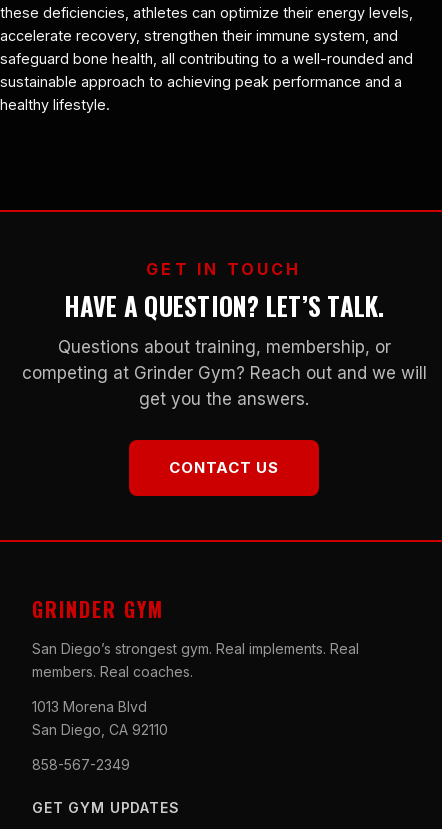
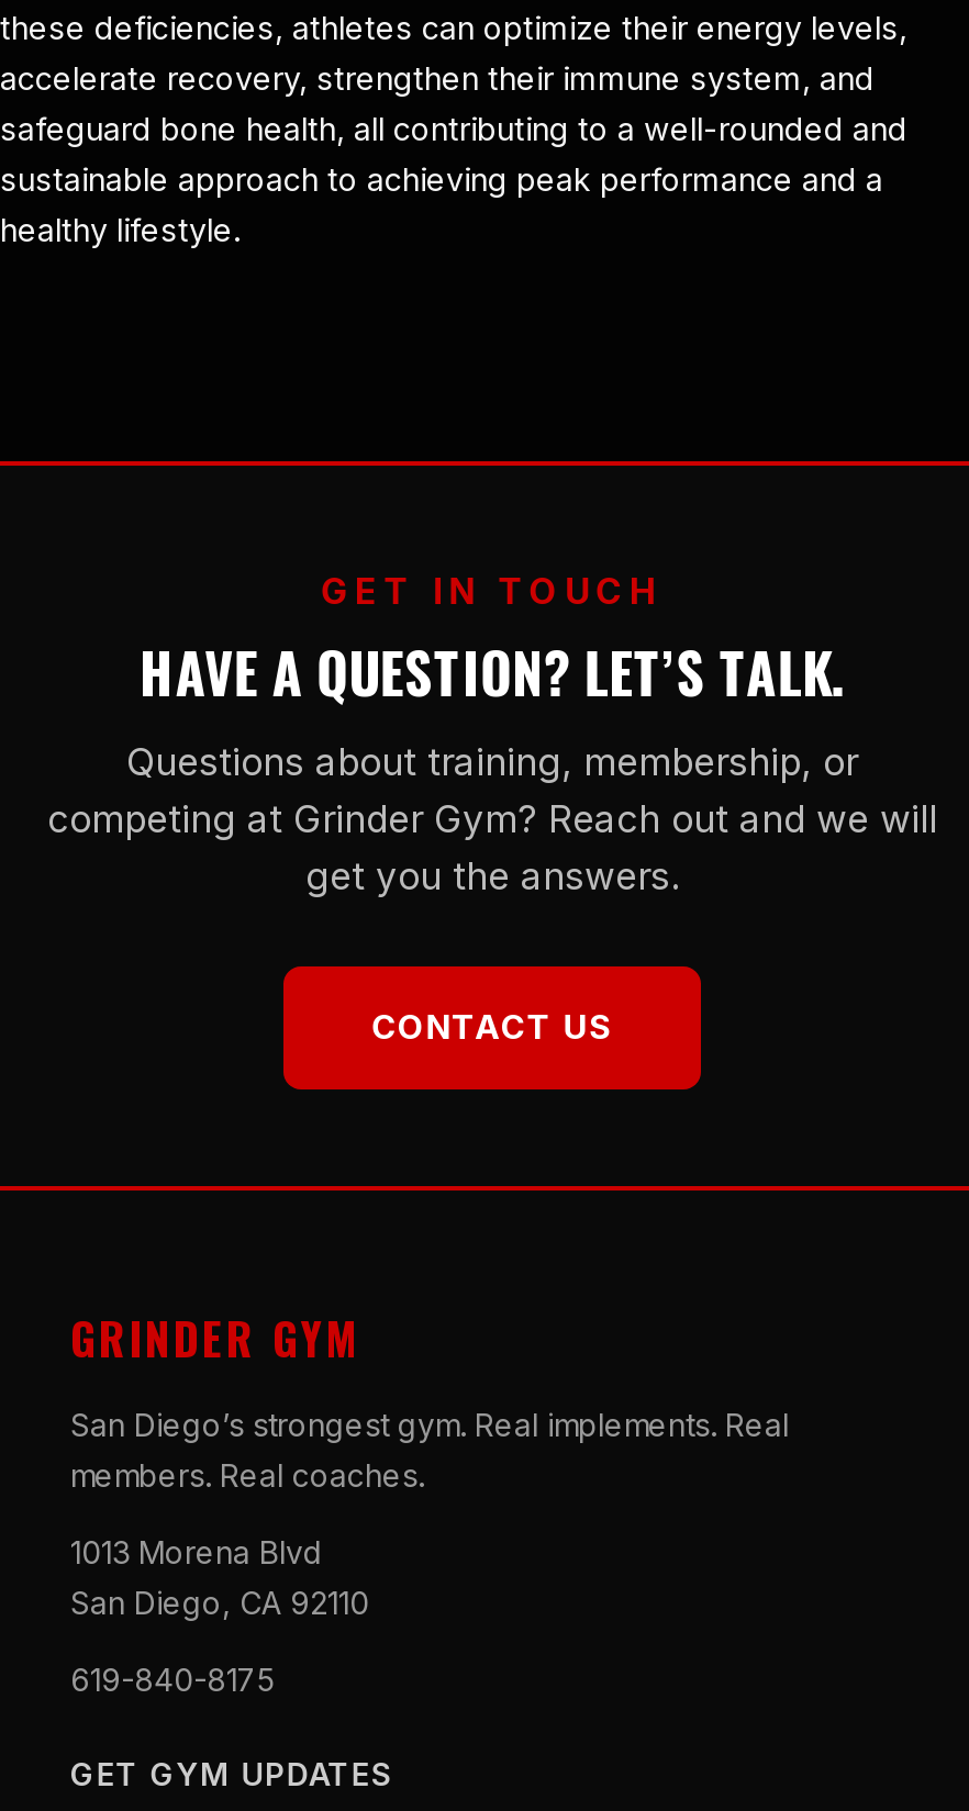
[32,756,130,773] 858-567-2349 -> [70,1660,275,1697] 619-840-8175

